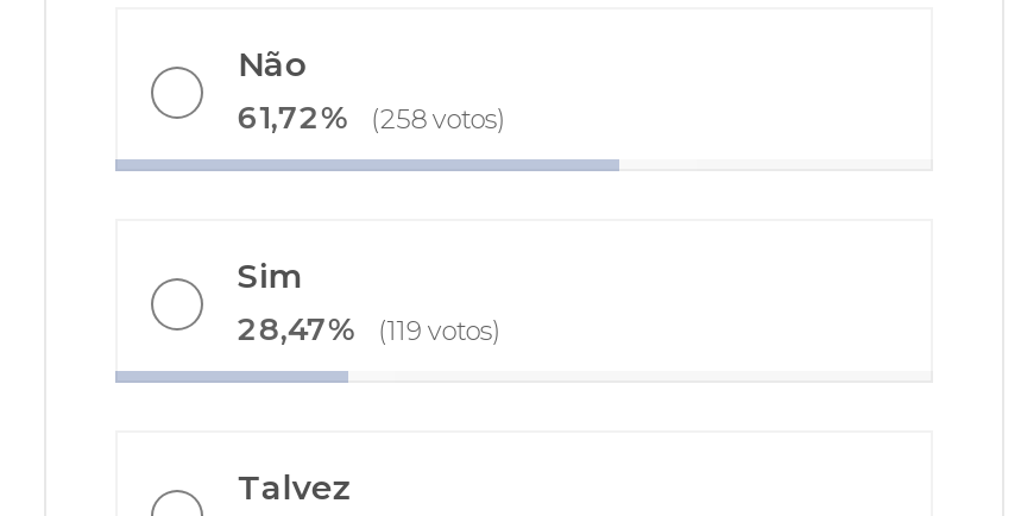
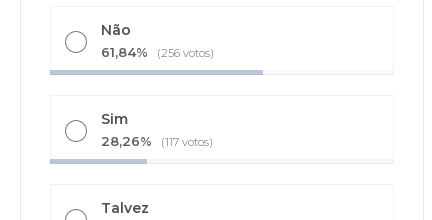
[237,96,506,134] 61,72% (258 votos) -> [101,43,214,59] 61,84% (256 votos)
[237,308,501,346] 28,47% (119 votos) -> [101,132,213,148] 28,26% (117 votos)

